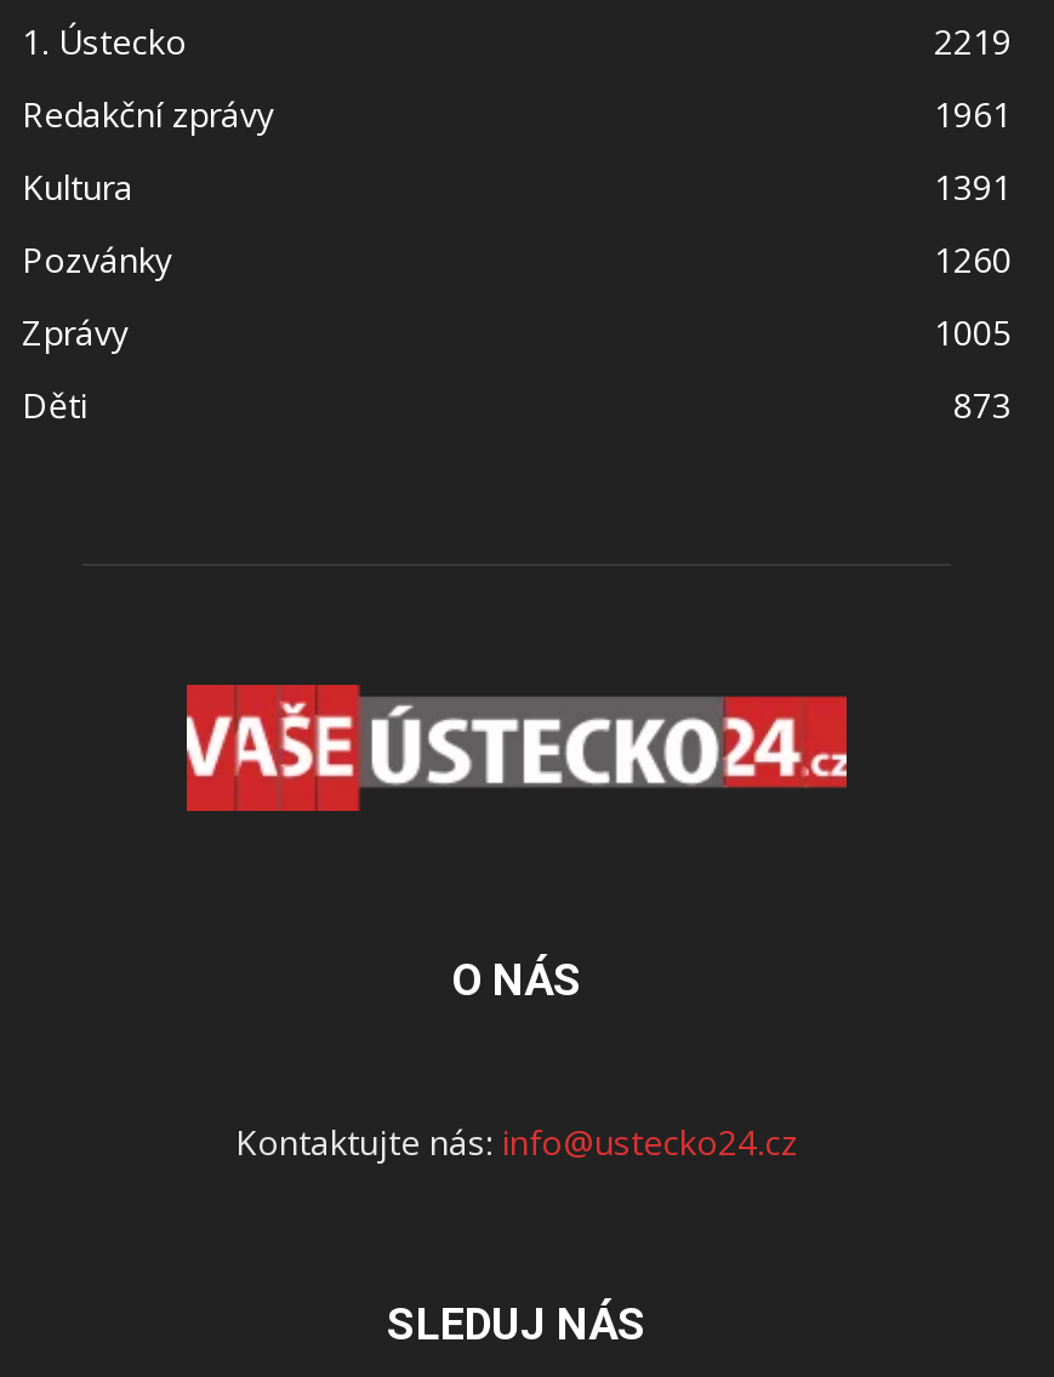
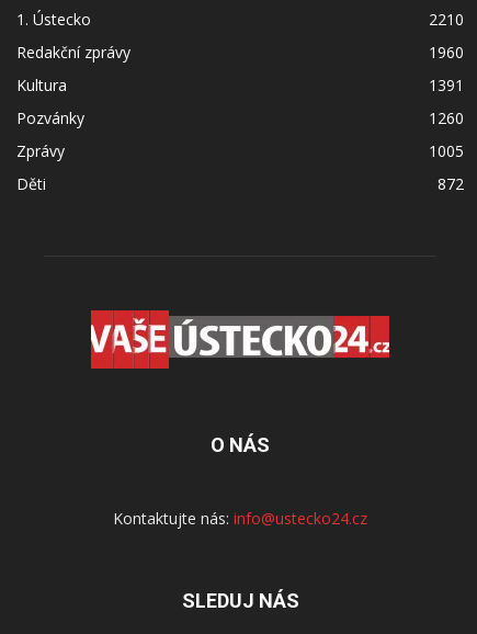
[934,17,1012,63] 2219 -> [429,8,464,29] 2210
[934,90,1012,136] 1961 -> [429,41,464,62] 1960
[953,381,1012,427] 873 -> [438,173,464,194] 872

